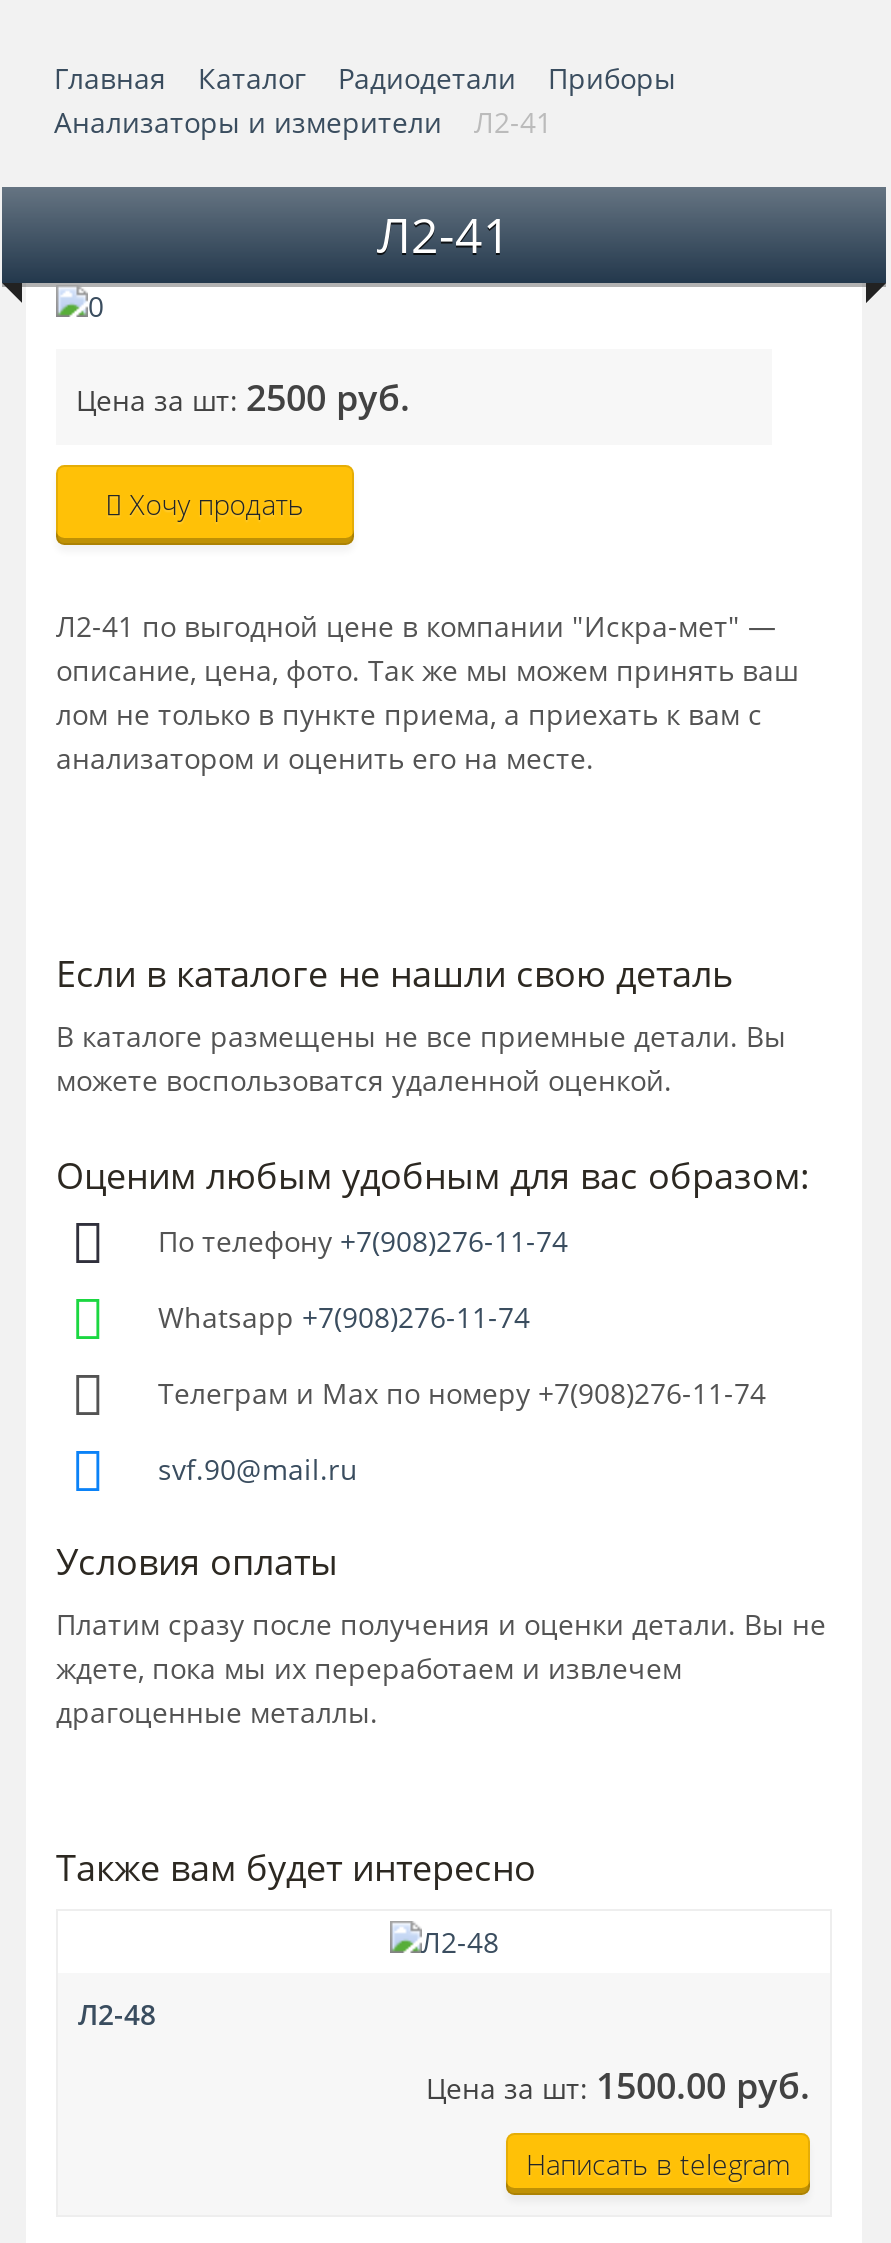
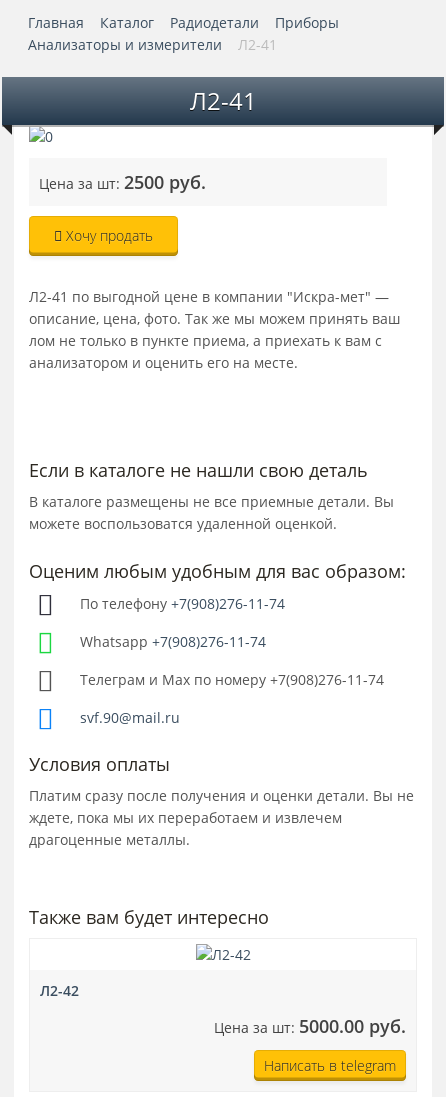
[78,1995,156,2033] Л2-48 -> [40,981,79,1000] Л2-42
[426,2061,810,2109] Цена за шт: 1500.00 руб. -> [214,1014,406,1038] Цена за шт: 5000.00 руб.

